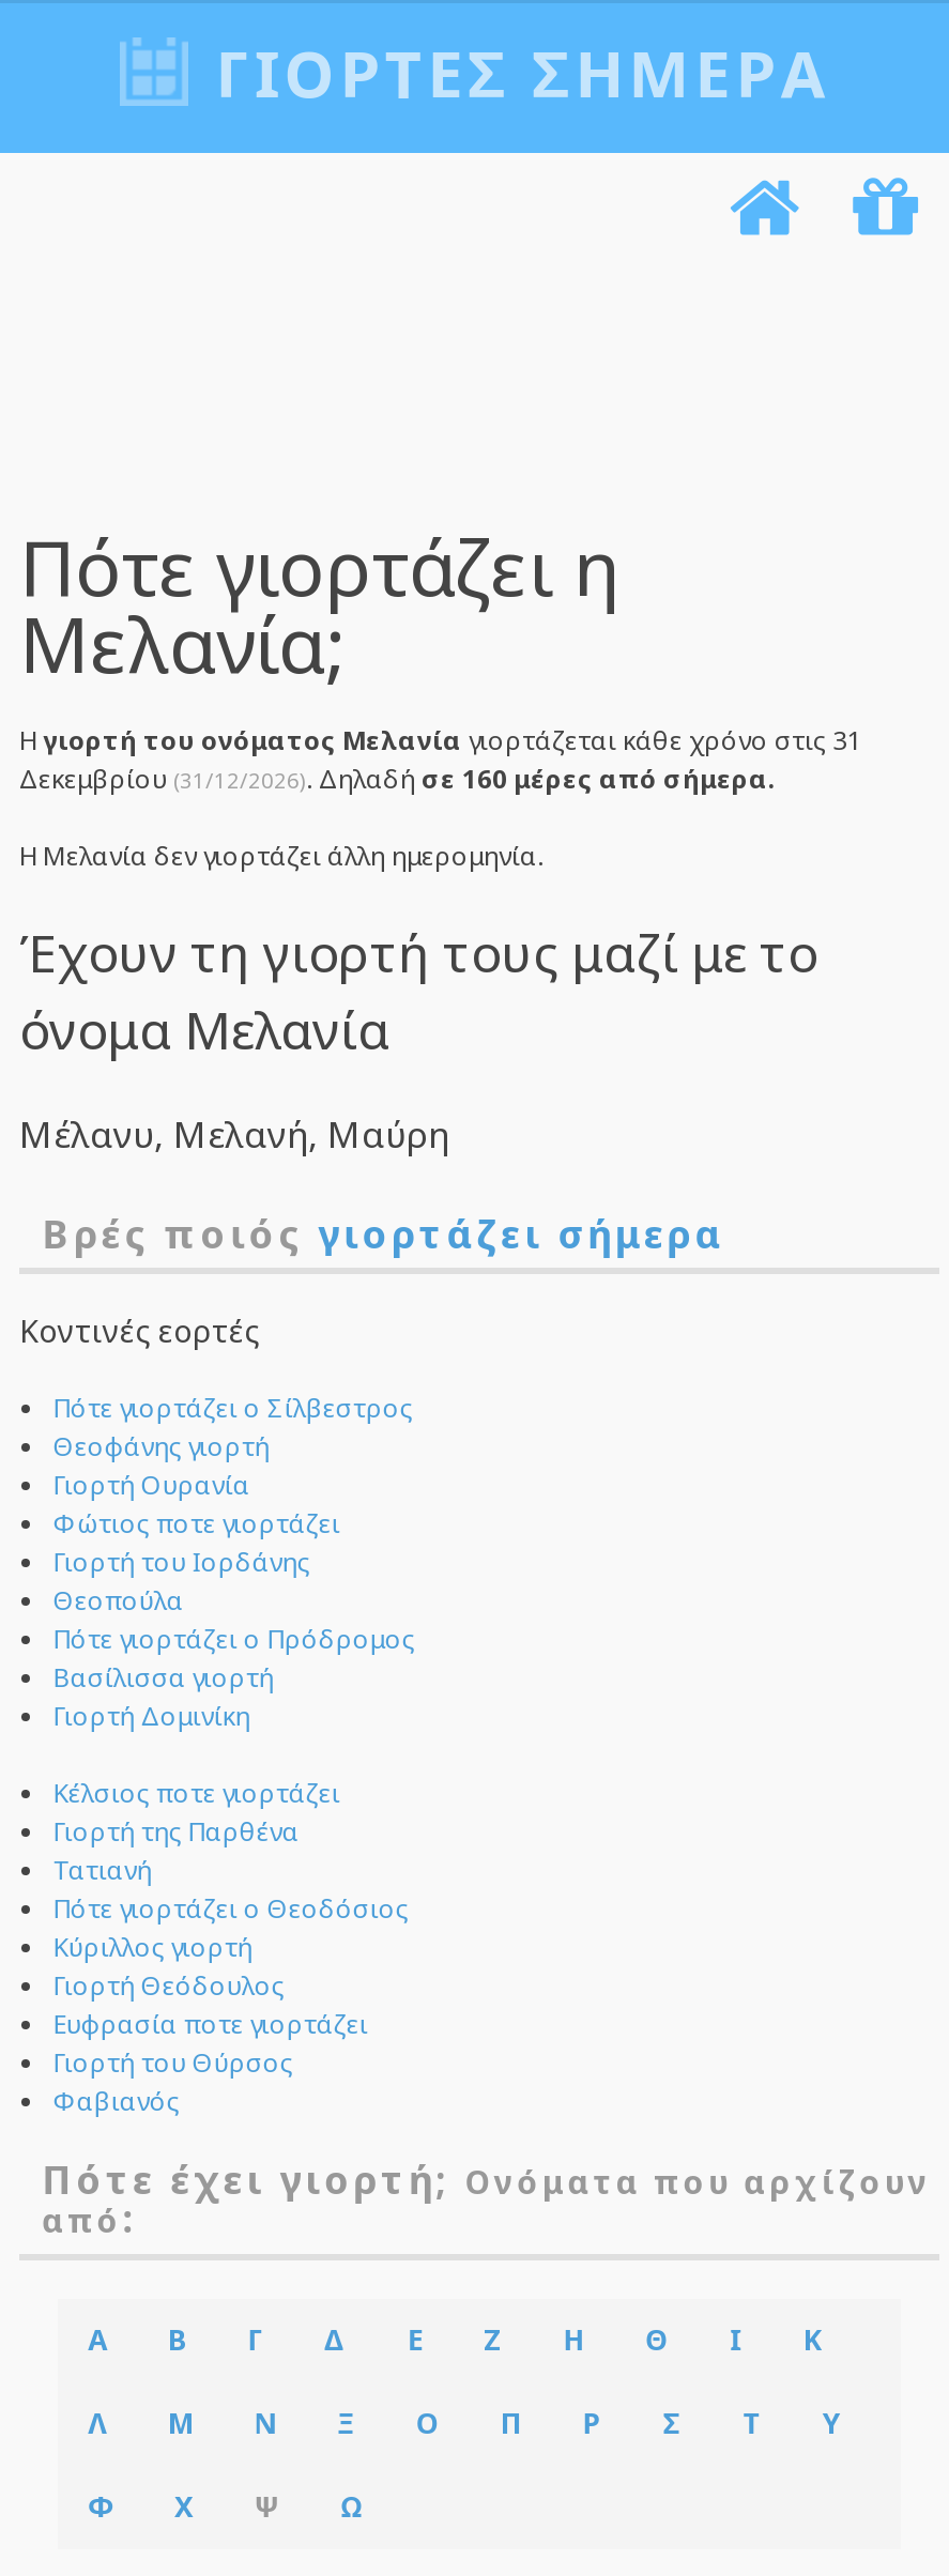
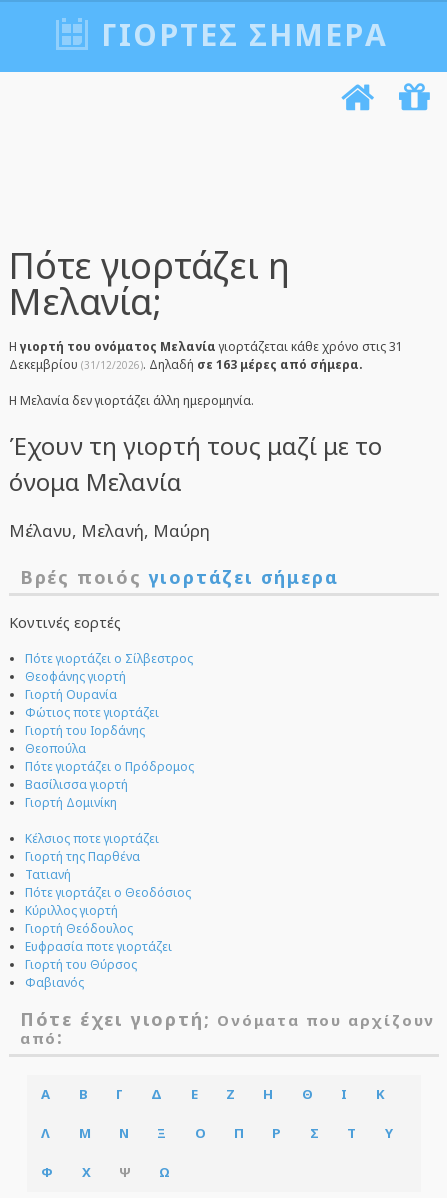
[19,761,777,797] Δεκεμβρίου (31/12/2026). Δηλαδή σε 160 μέρες από σήμερα. -> [9,356,363,373] Δεκεμβρίου (31/12/2026). Δηλαδή σε 163 μέρες από σήμερα.

